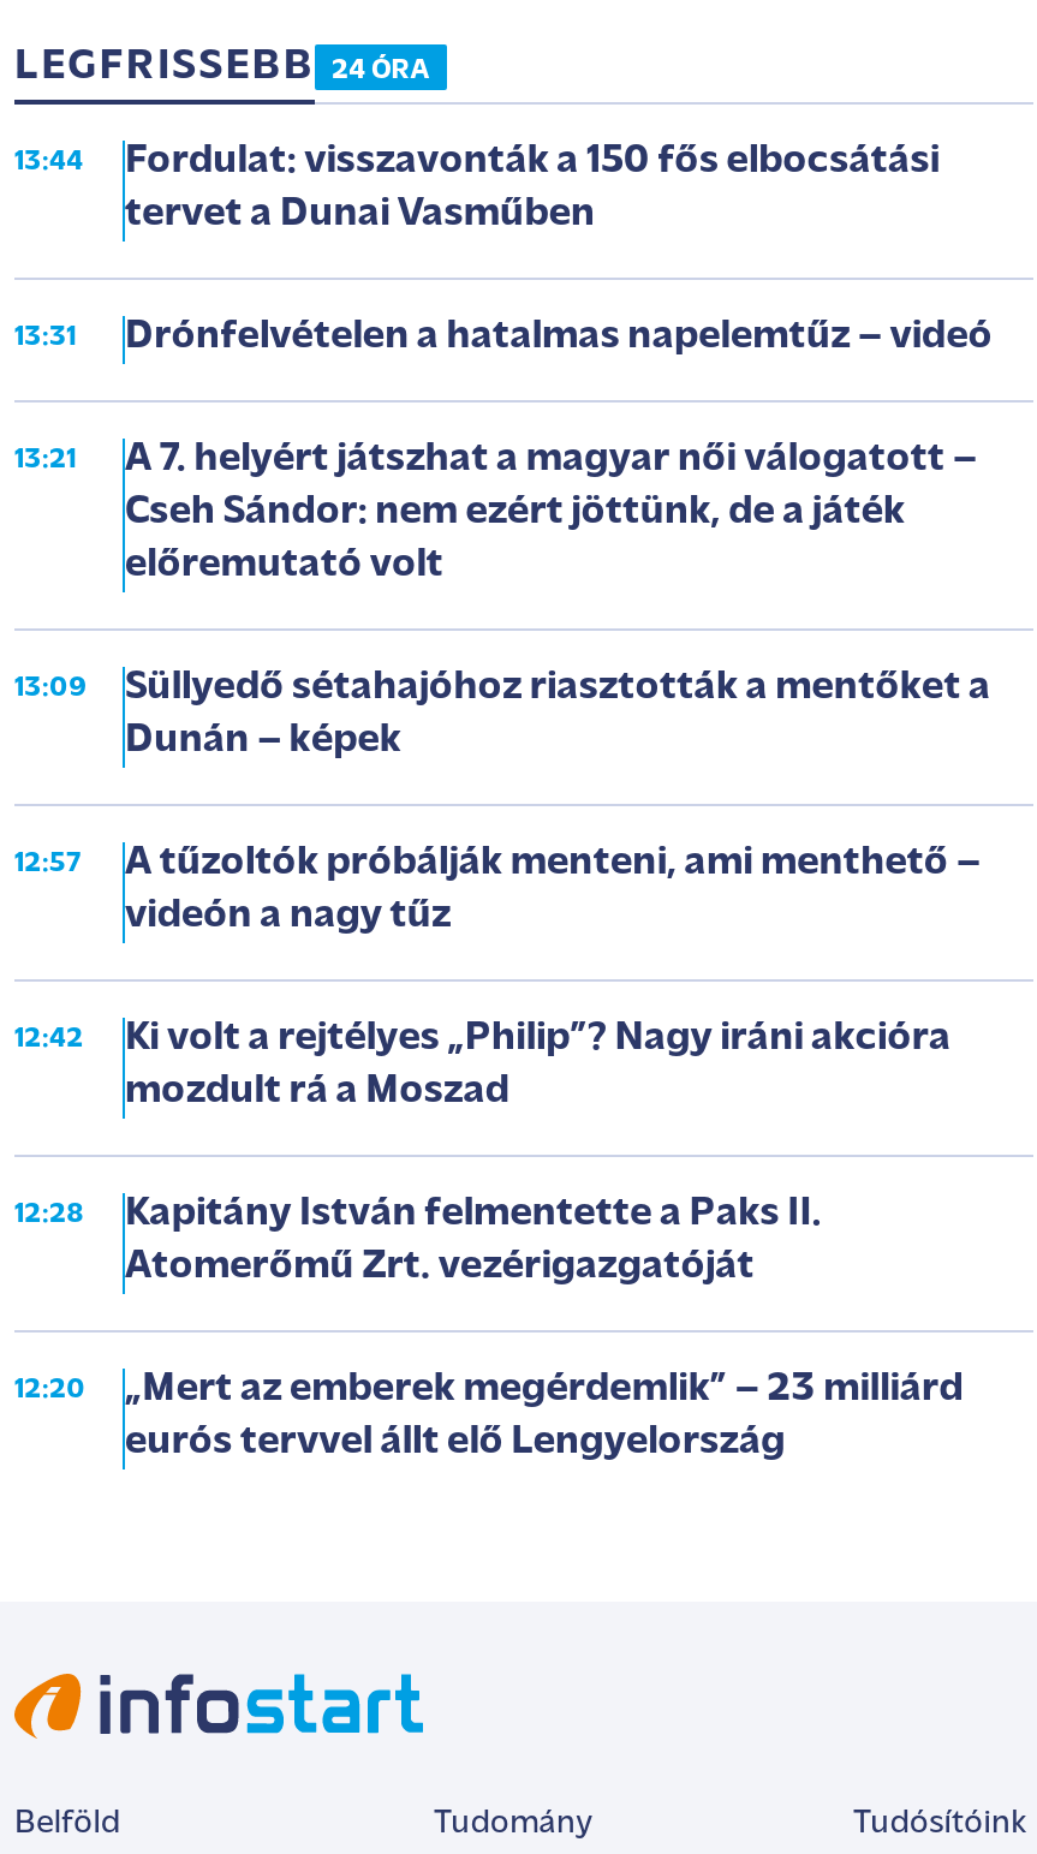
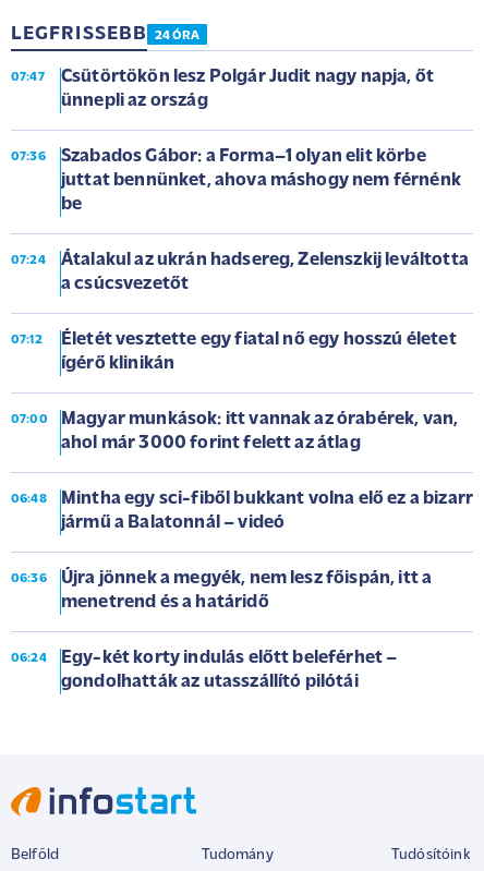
[14,141,940,235] 13:44 | Fordulat: visszavonták a 150 fős elbocsátási | tervet a Dunai Vasműben -> [11,68,434,110] 07:47 | Csütörtökön lesz Polgár Judit nagy napja, őt | ünnepli az ország
[14,317,993,358] 13:31 | Drónfelvételen a hatalmas napelemtűz – videó -> [11,147,461,214] 07:36 | Szabados Gábor: a Forma–1 olyan elit körbe | juttat bennünket, ahova máshogy nem férnénk | be
[14,439,977,586] 13:21 | A 7. helyért játszhat a magyar női válogatott – | Cseh Sándor: nem ezért jöttünk, de a játék | előremutató volt -> [11,251,469,294] 07:24 | Átalakul az ukrán hadsereg, Zelenszkij leváltotta | a csúcsvezetőt
[14,668,991,761] 13:09 | Süllyedő sétahajóhoz riasztották a mentőket a | Dunán – képek -> [11,331,456,373] 07:12 | Életét vesztette egy fiatal nő egy hosszú életet | ígérő klinikán
[14,843,981,937] 12:57 | A tűzoltók próbálják menteni, ami menthető – | videón a nagy tűz -> [11,410,458,453] 07:00 | Magyar munkások: itt vannak az órabérek, van, | ahol már 3000 forint felett az átlag
[14,1018,951,1112] 12:42 | Ki volt a rejtélyes „Philip”? Nagy iráni akcióra | mozdult rá a Moszad -> [11,490,473,532] 06:48 | Mintha egy sci-fiből bukkant volna elő ez a bizarr | jármű a Balatonnál – videó
[14,1194,822,1288] 12:28 | Kapitány István felmentette a Paks II. | Atomerőmű Zrt. vezérigazgatóját -> [11,569,432,612] 06:36 | Újra jönnek a megyék, nem lesz főispán, itt a | menetrend és a határidő
[14,1369,963,1463] 12:20 | „Mert az emberek megérdemlik” – 23 milliárd | eurós tervvel állt elő Lengyelország -> [11,649,397,691] 06:24 | Egy-két korty indulás előtt beleférhet – | gondolhatták az utasszállító pilótái

